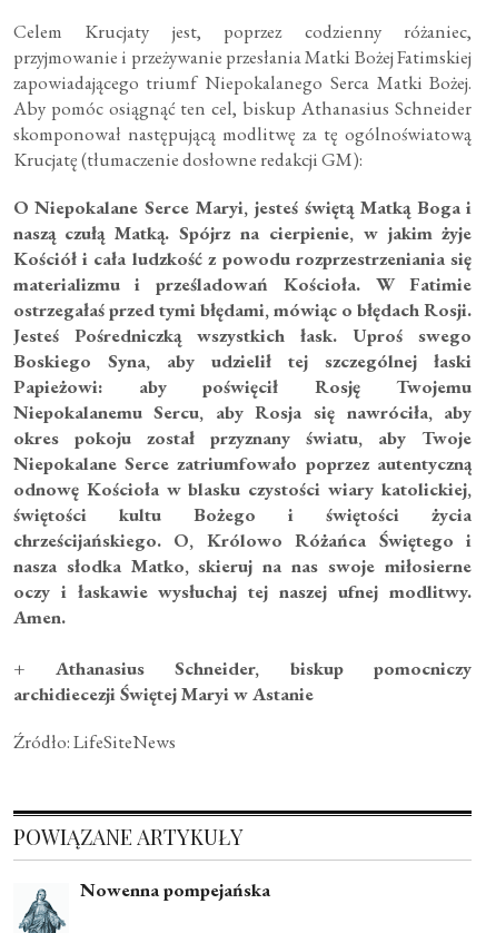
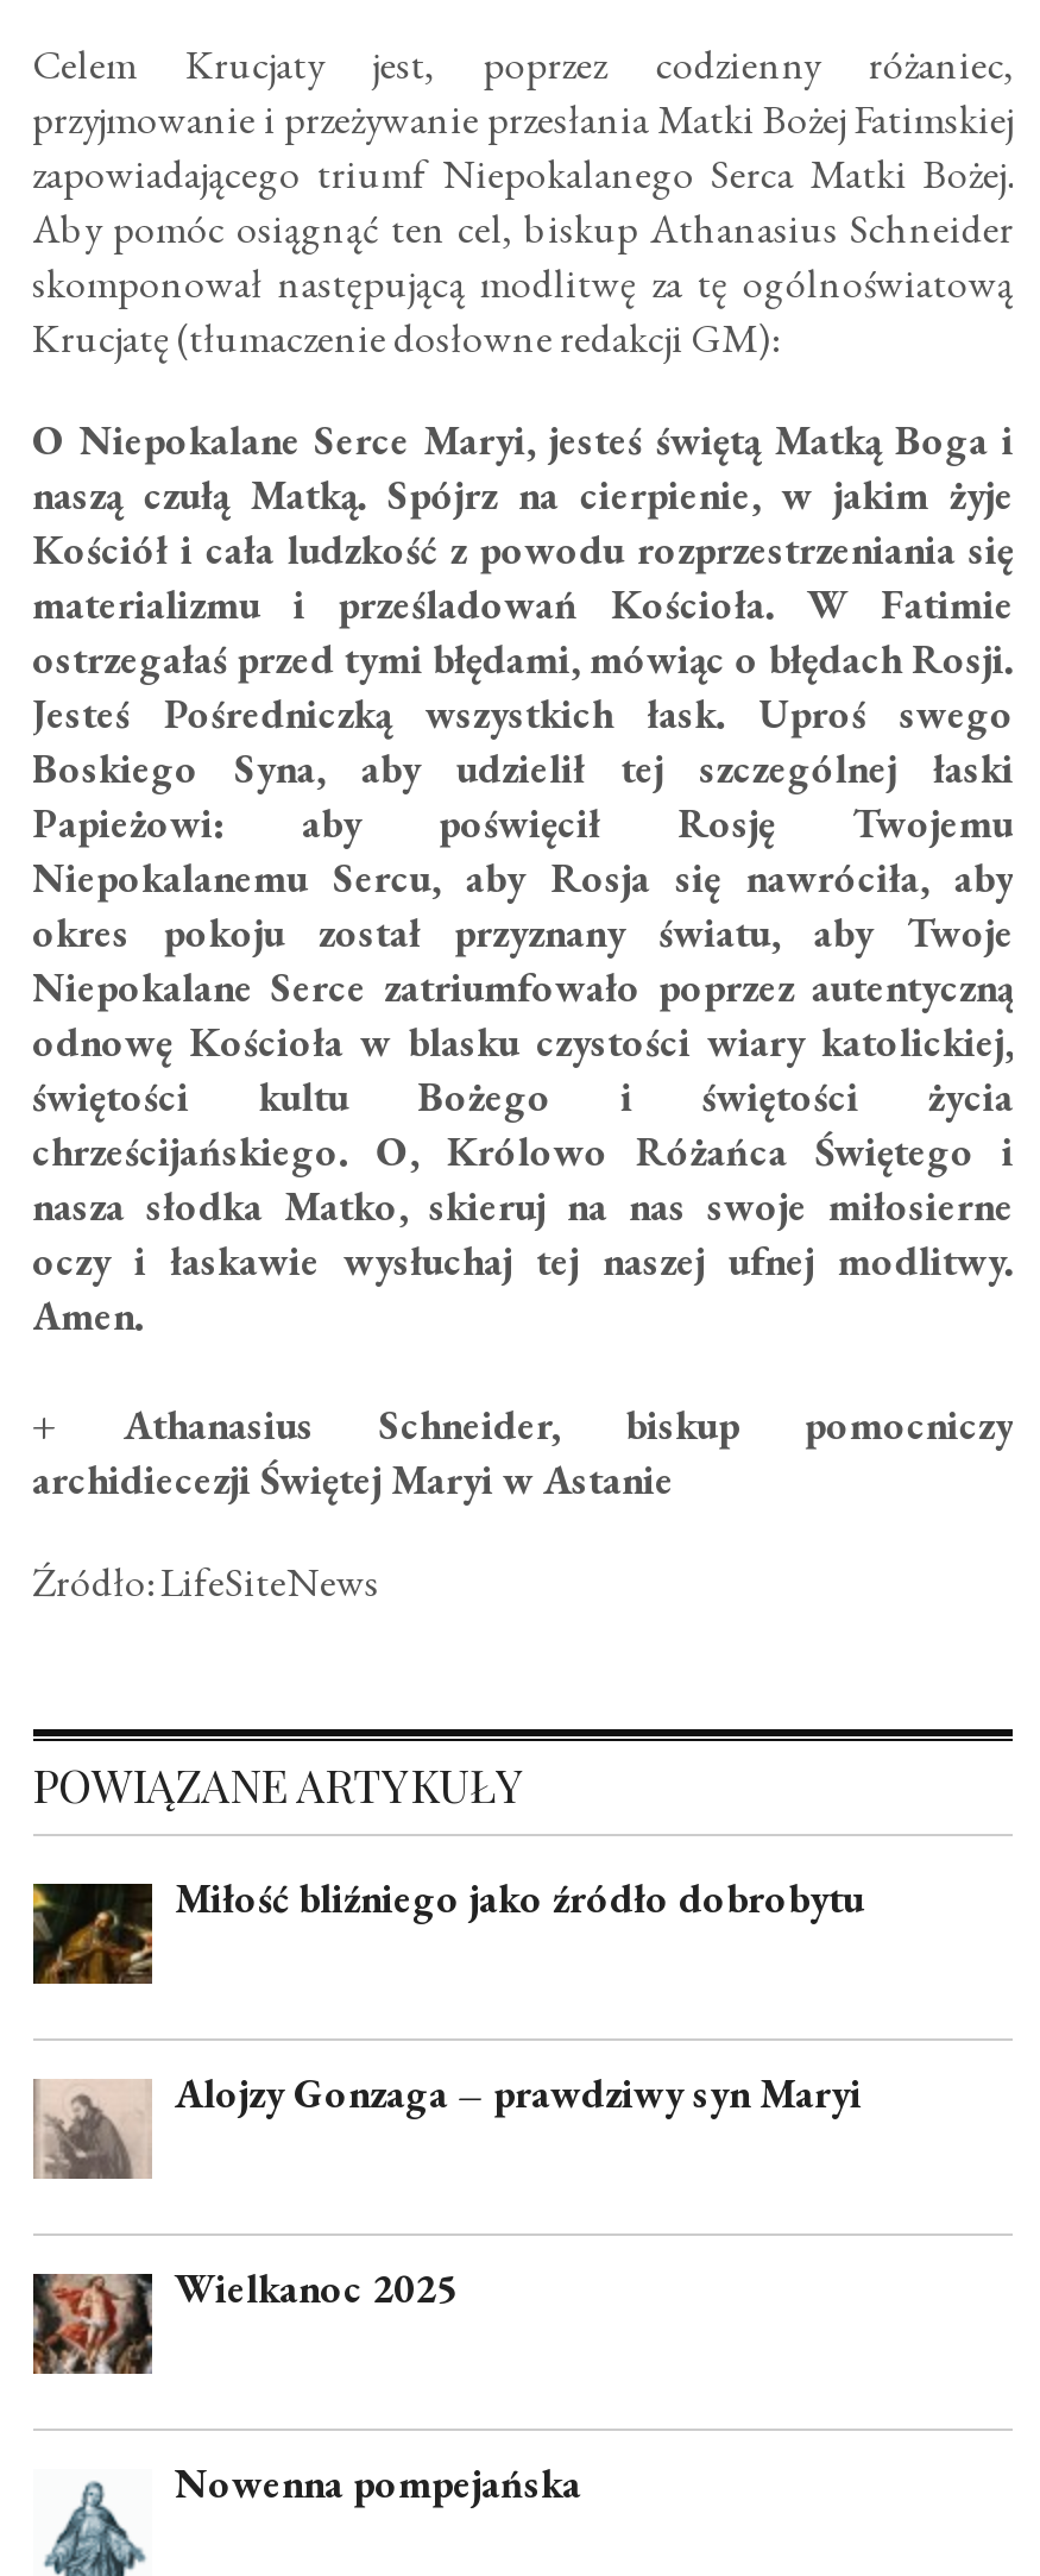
none -> [31,1872,864,1986] [image] | Miłość bliźniego jako źródło dobrobytu
none -> [31,2067,862,2181] [image] | Alojzy Gonzaga – prawdziwy syn Maryi
none -> [31,2262,458,2376] [image] | Wielkanoc 2025

